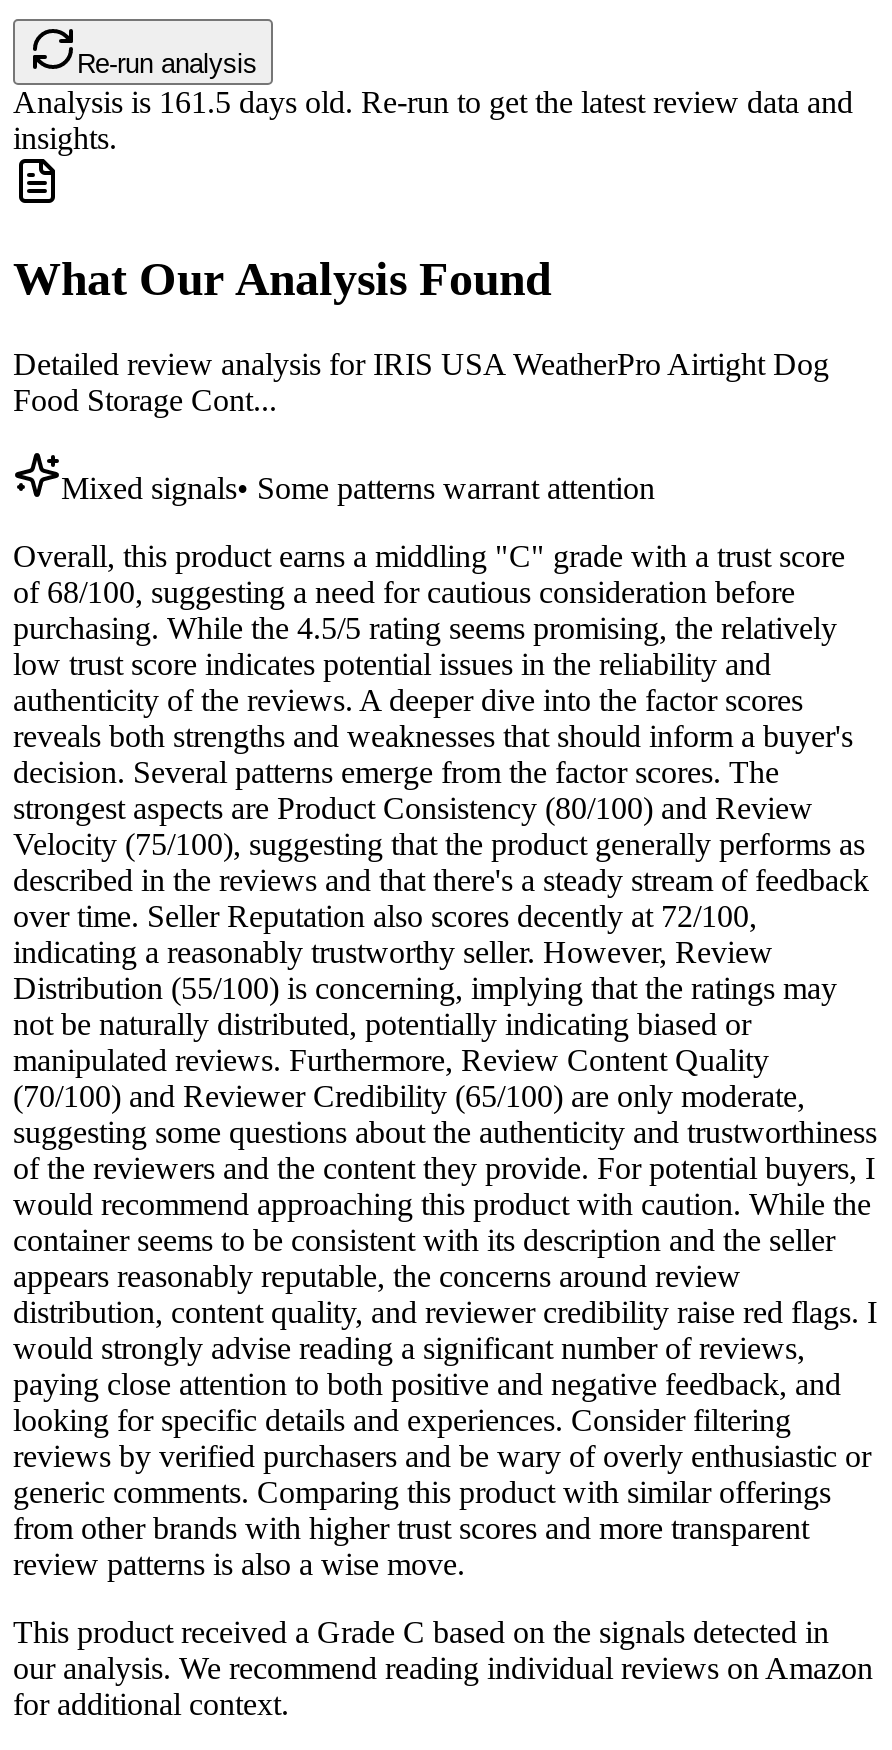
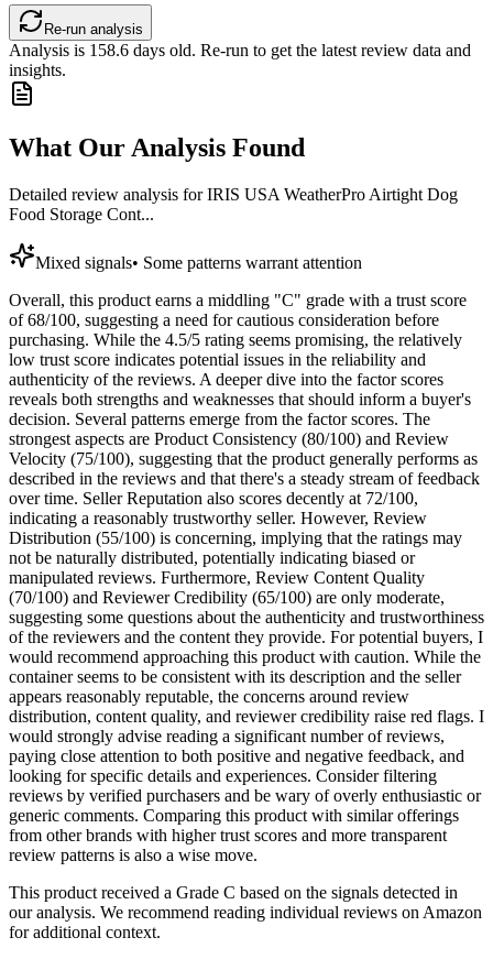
[13,86,853,120] Analysis is161.5days old. Re-run to get the latest review data and -> [9,41,471,60] Analysis is158.6days old. Re-run to get the latest review data and

